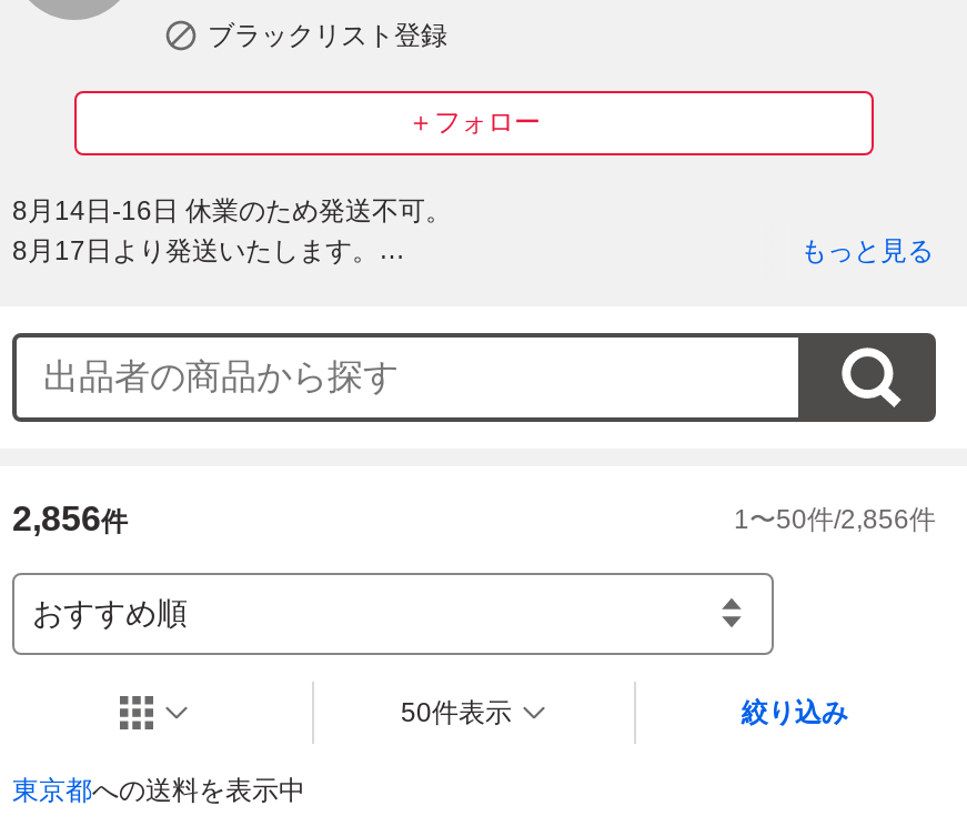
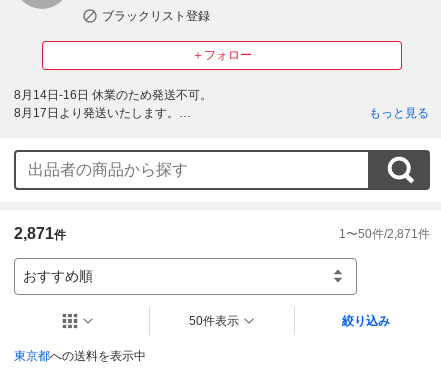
[12,499,128,536] 2,856件 -> [14,225,66,242] 2,871件
[734,503,936,534] 1〜50件/2,856件 -> [339,227,430,241] 1〜50件/2,871件

